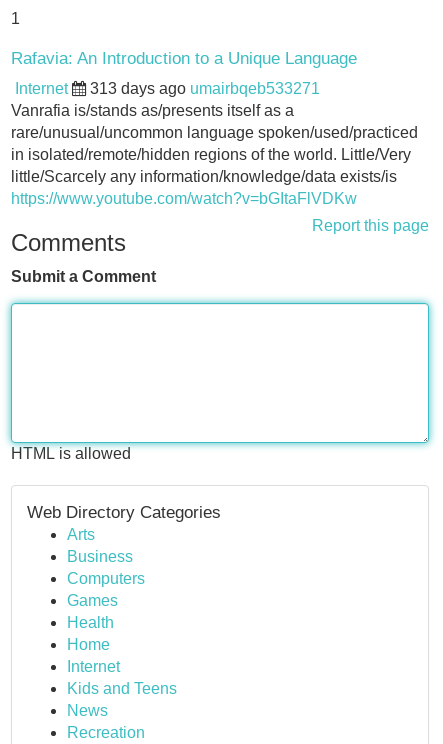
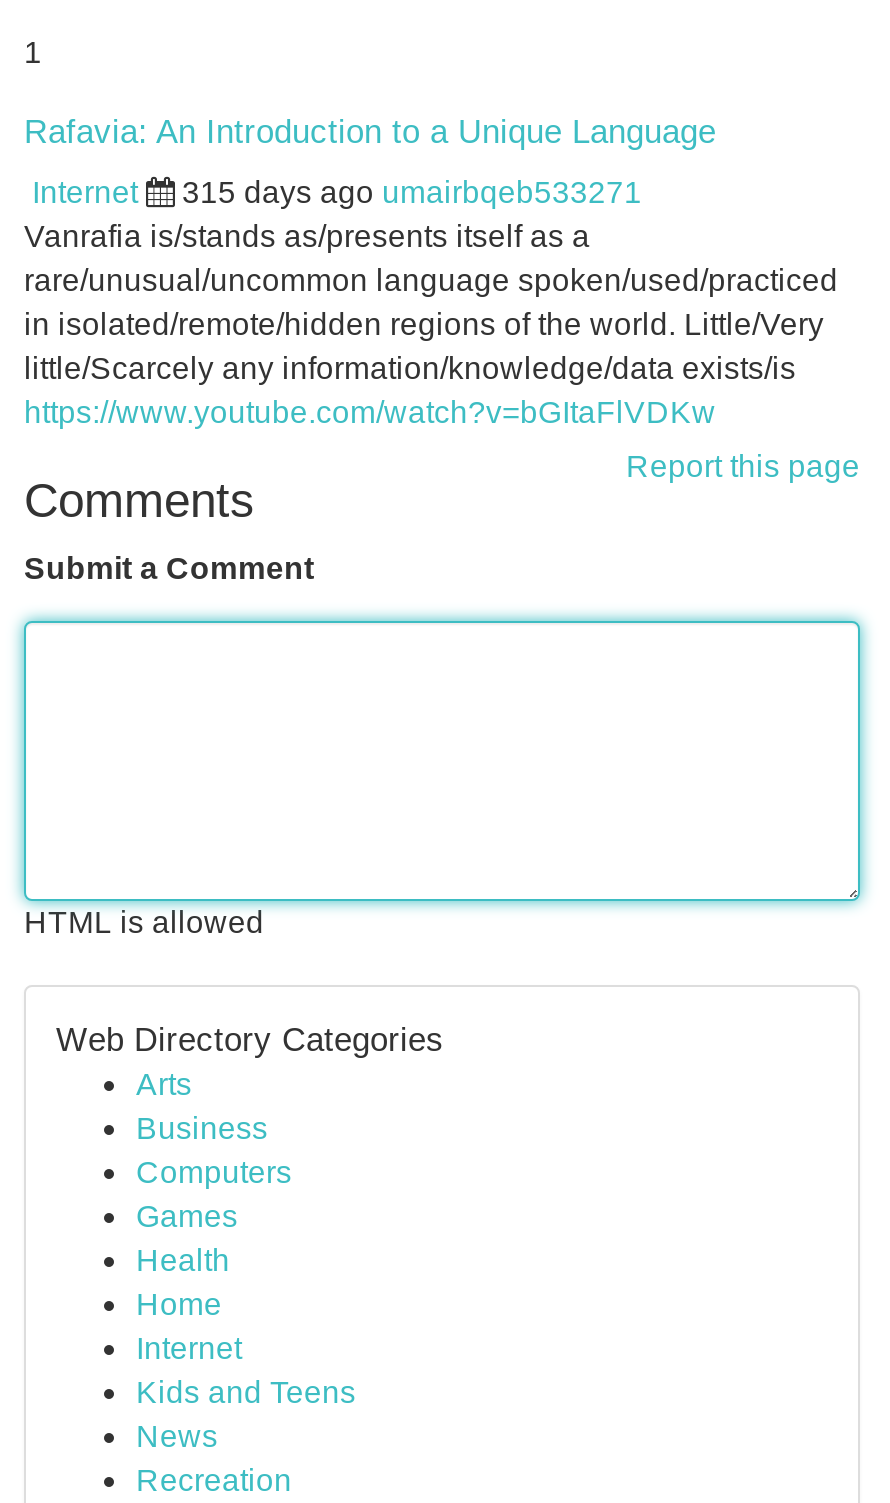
[90,80,320,97] 313 days ago umairbqeb533271 -> [182,175,642,209] 315 days ago umairbqeb533271

